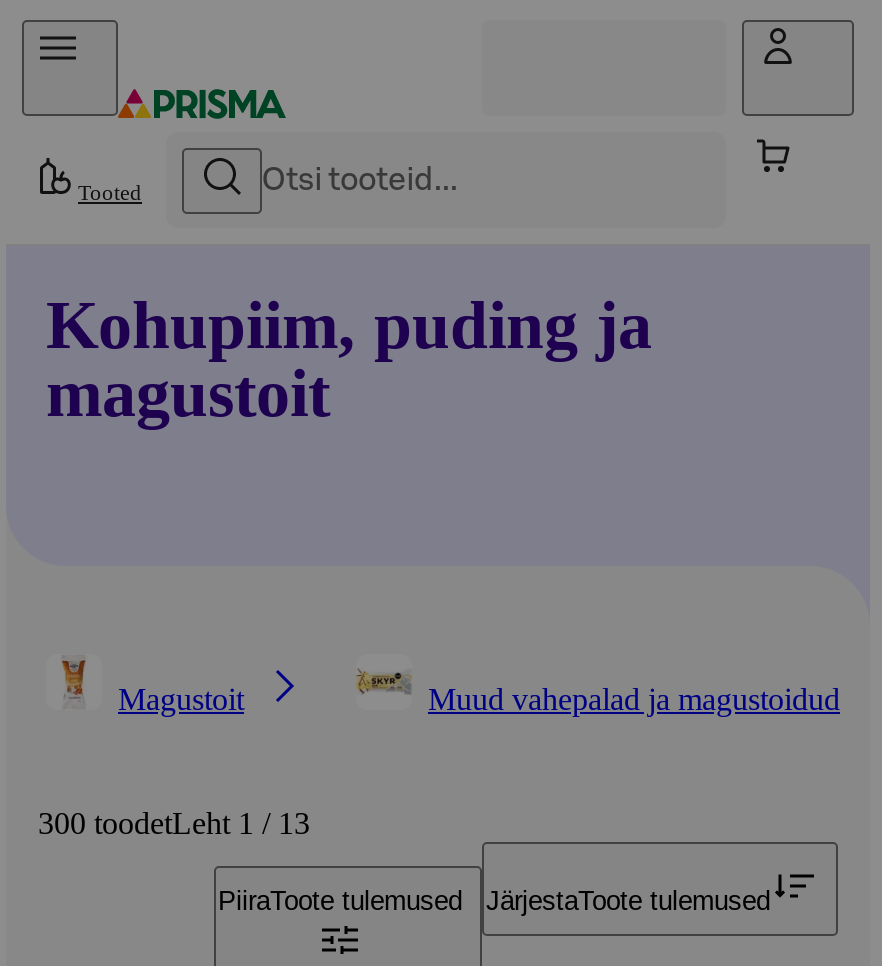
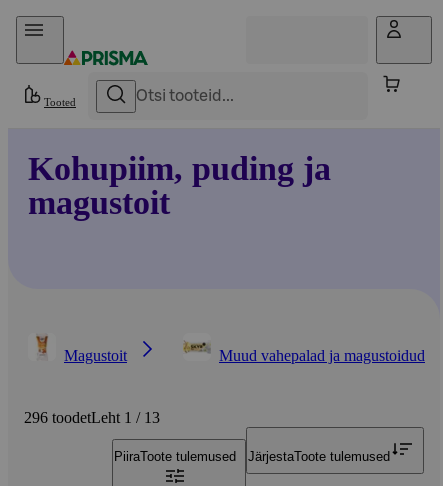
[38,806,310,840] 300 toodetLeht 1 / 13 -> [24,409,160,426] 296 toodetLeht 1 / 13

